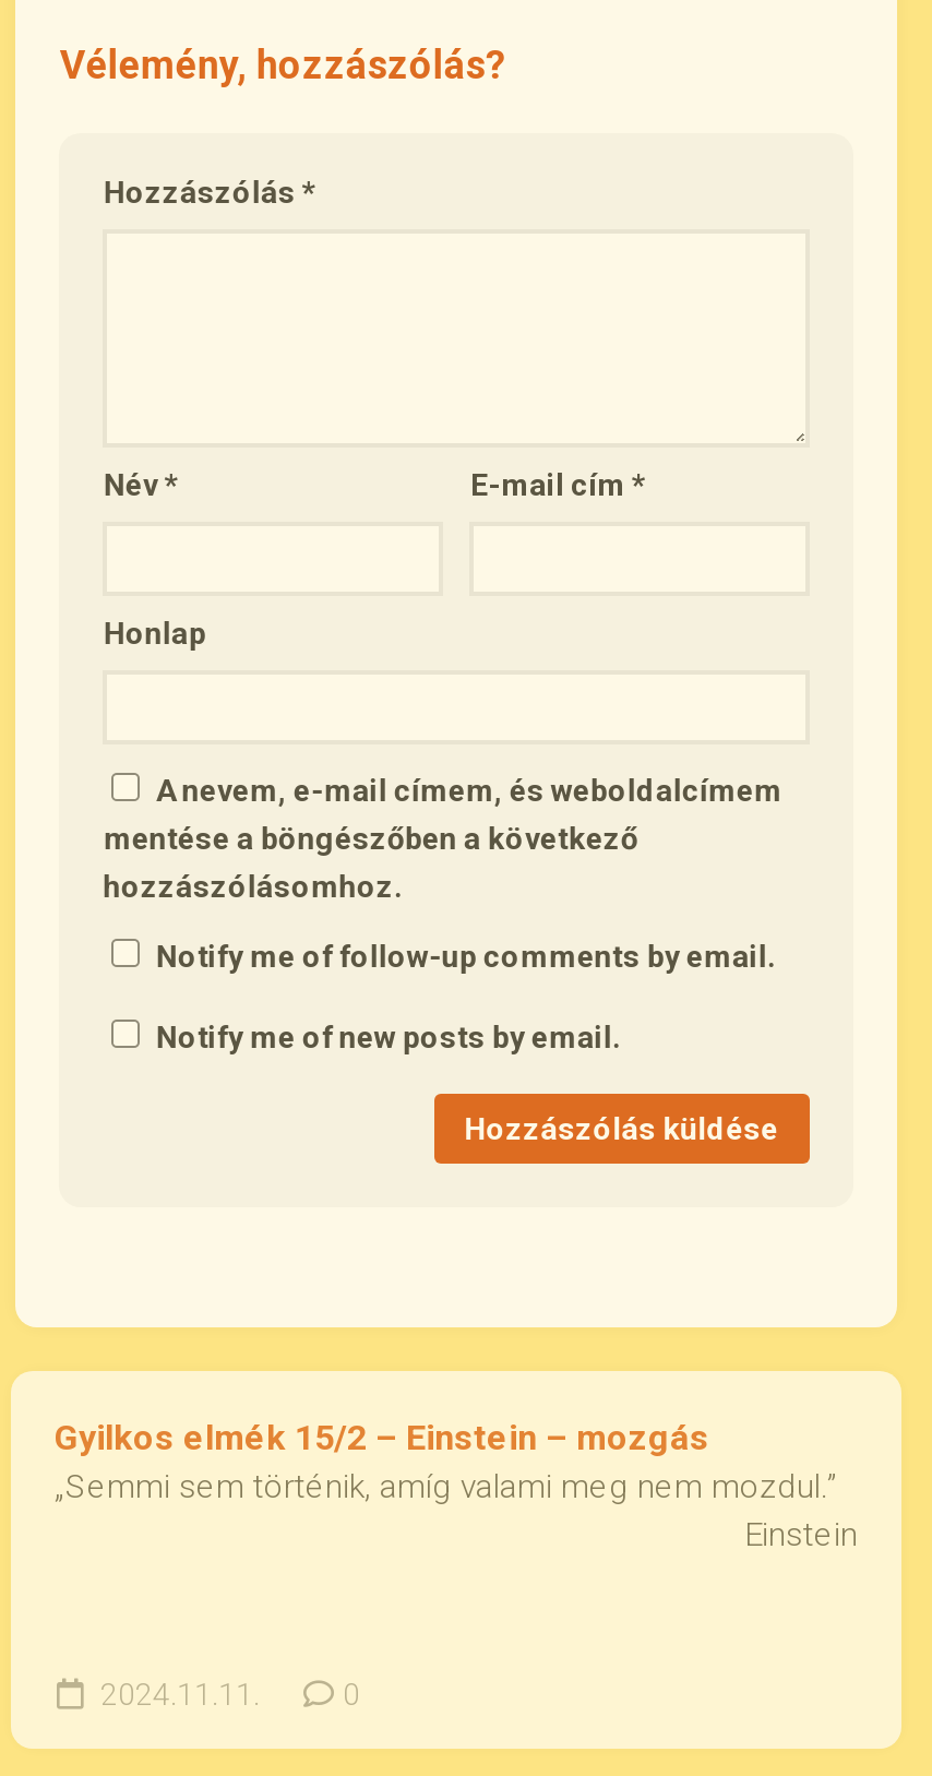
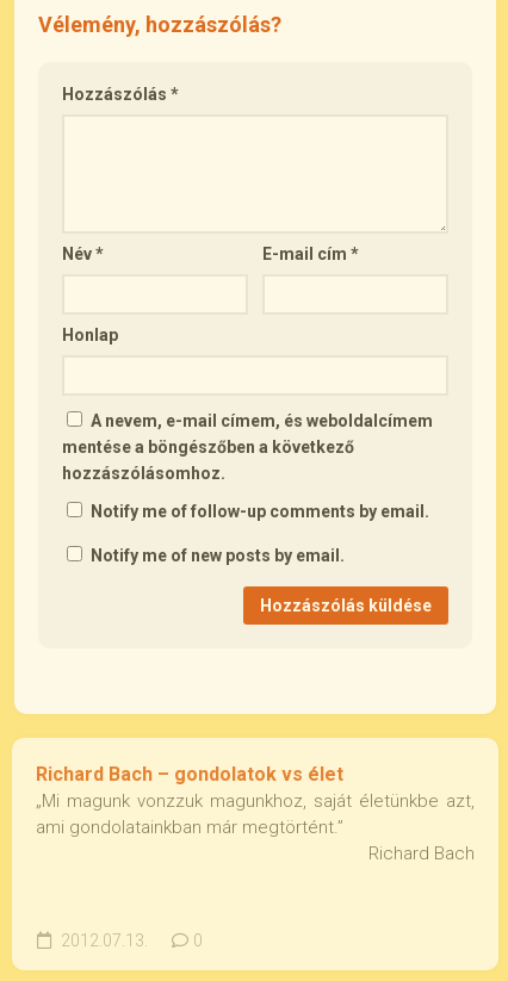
[55,1417,858,1554] Gyilkos elmék 15/2 – Einstein – mozgás | „Semmi sem történik, amíg valami meg nem mozdul.” | Einstein -> [36,763,475,864] Richard Bach – gondolatok vs élet | „Mi magunk vonzzuk magunkhoz, saját életünkbe azt, | ami gondolatainkban már megtörtént.” | Richard Bach
[94,1677,260,1712] 2024.11.11. -> [57,931,148,950] 2012.07.13.

